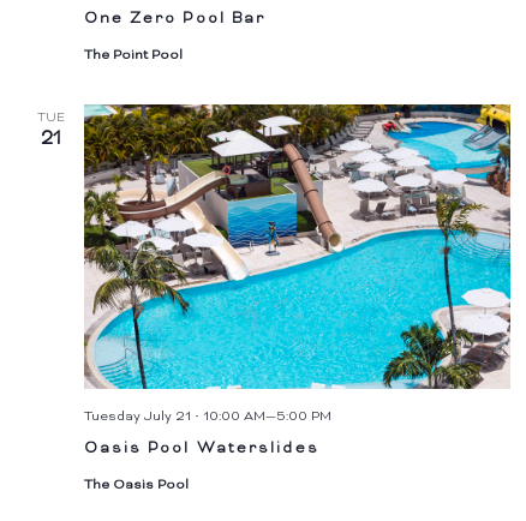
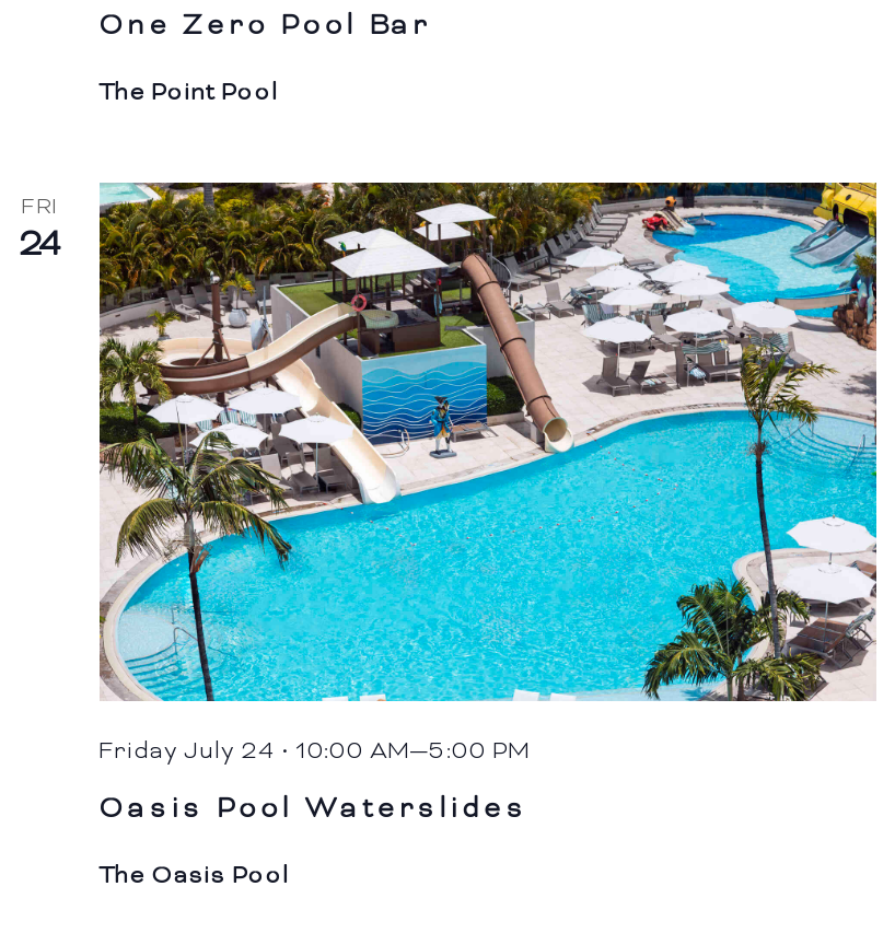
[37,111,65,152] TUE | 21 -> [19,194,60,269] FRI | 24
[83,409,331,425] Tuesday July 21 • 10:00 AM—5:00 PM -> [98,738,530,767] Friday July 24 • 10:00 AM—5:00 PM

